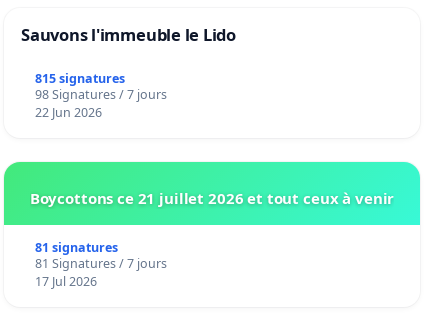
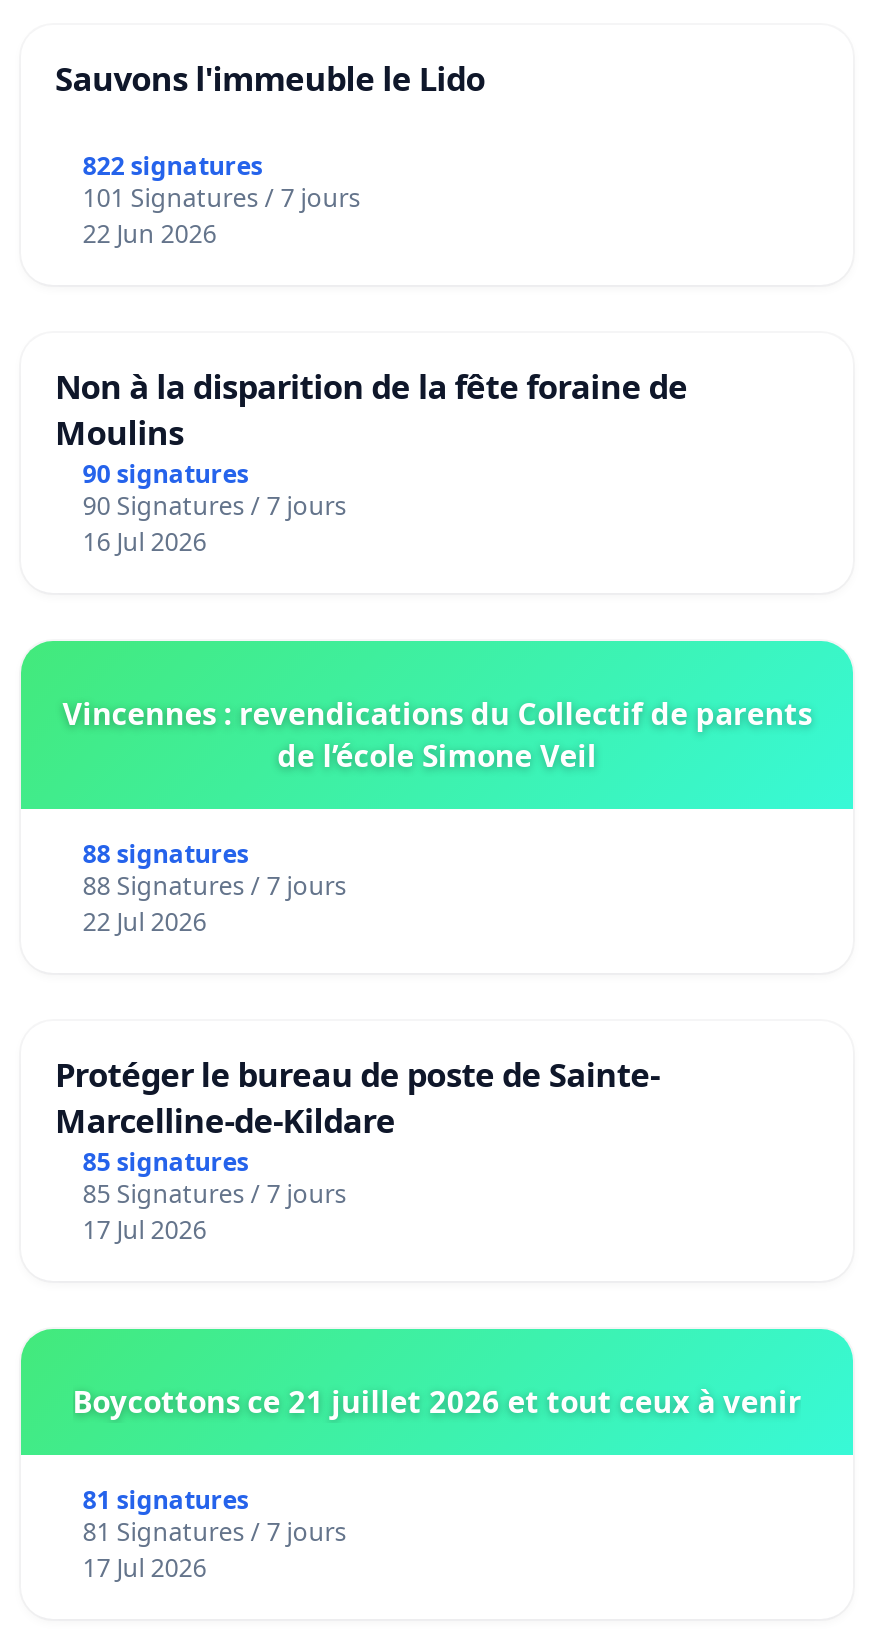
[35,70,125,87] 815 signatures -> [83,148,263,182] 822 signatures
[35,86,167,103] 98 Signatures / 7 jours -> [83,180,361,214] 101 Signatures / 7 jours
none -> [19,638,855,1246] [image] | Vincennes : revendications du Collectif de parents | de l’école Simone Veil | 88 signatures | 88 Signatures / 7 jours | 22 Jul 2026 | Protéger le bureau de poste de Sainte- | Marcelline-de-Kildare | 85 signatures | 85 Signatures / 7 jours | 17 Jul 2026
none -> [55,362,688,558] Non à la disparition de la fête foraine de | Moulins | 90 signatures | 90 Signatures / 7 jours | 16 Jul 2026

